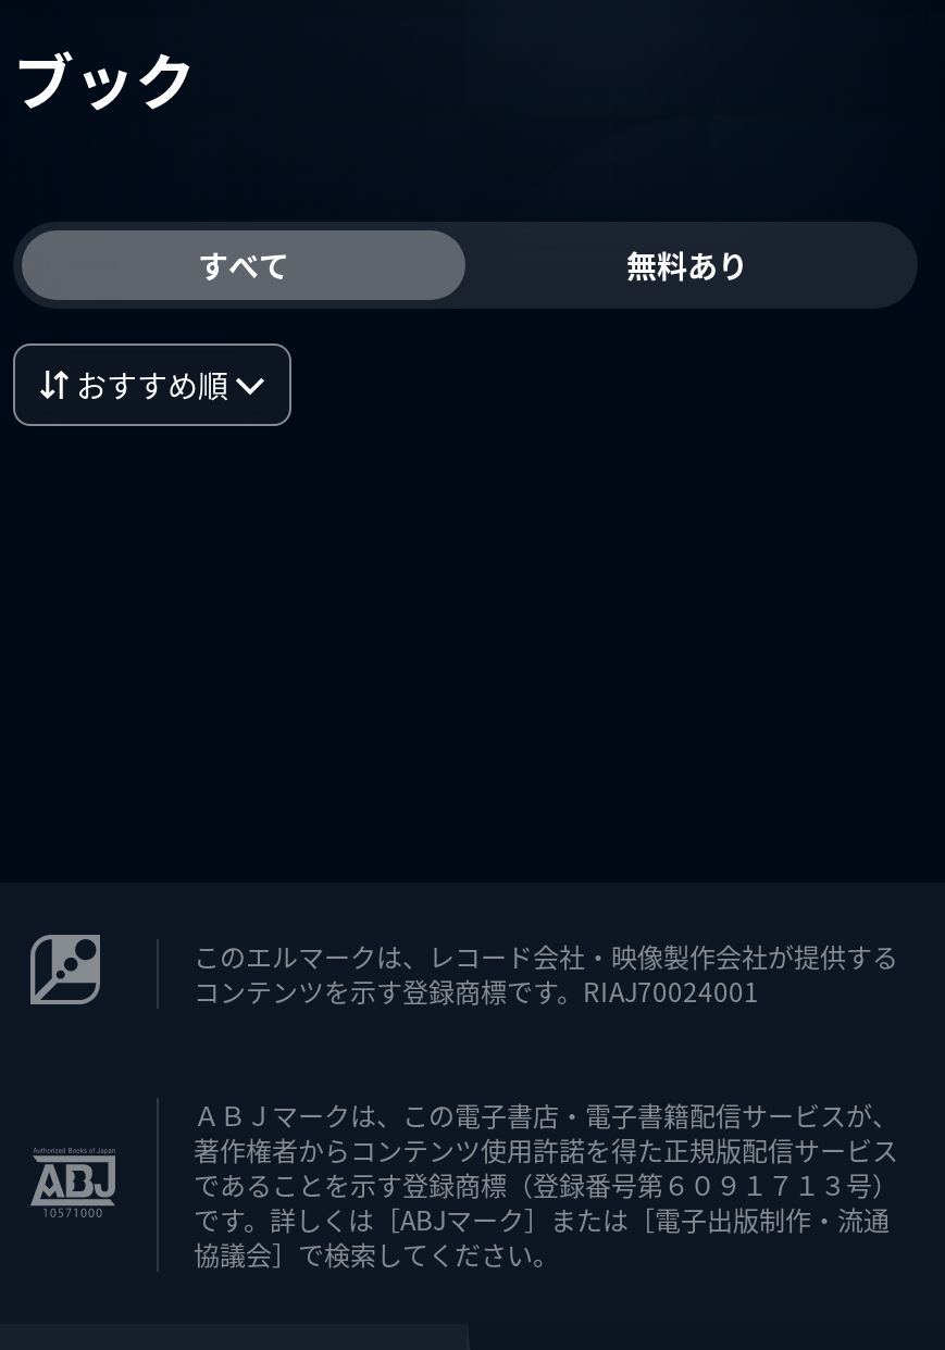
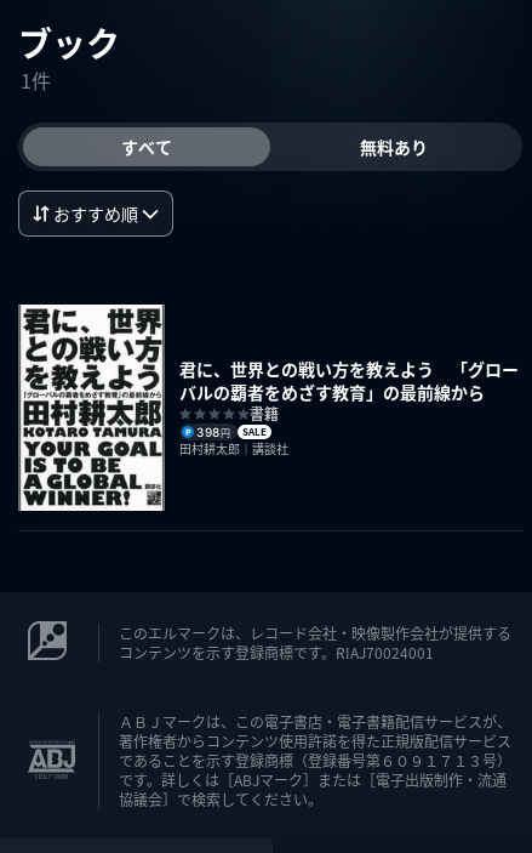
none -> [21,66,51,95] 1件
none -> [17,303,519,512] [image] | 君に、世界との戦い方を教えよう 「グロー | バルの覇者をめざす教育」の最前線から | 書籍 | 398円 | SALE | 田村耕太郎｜講談社

